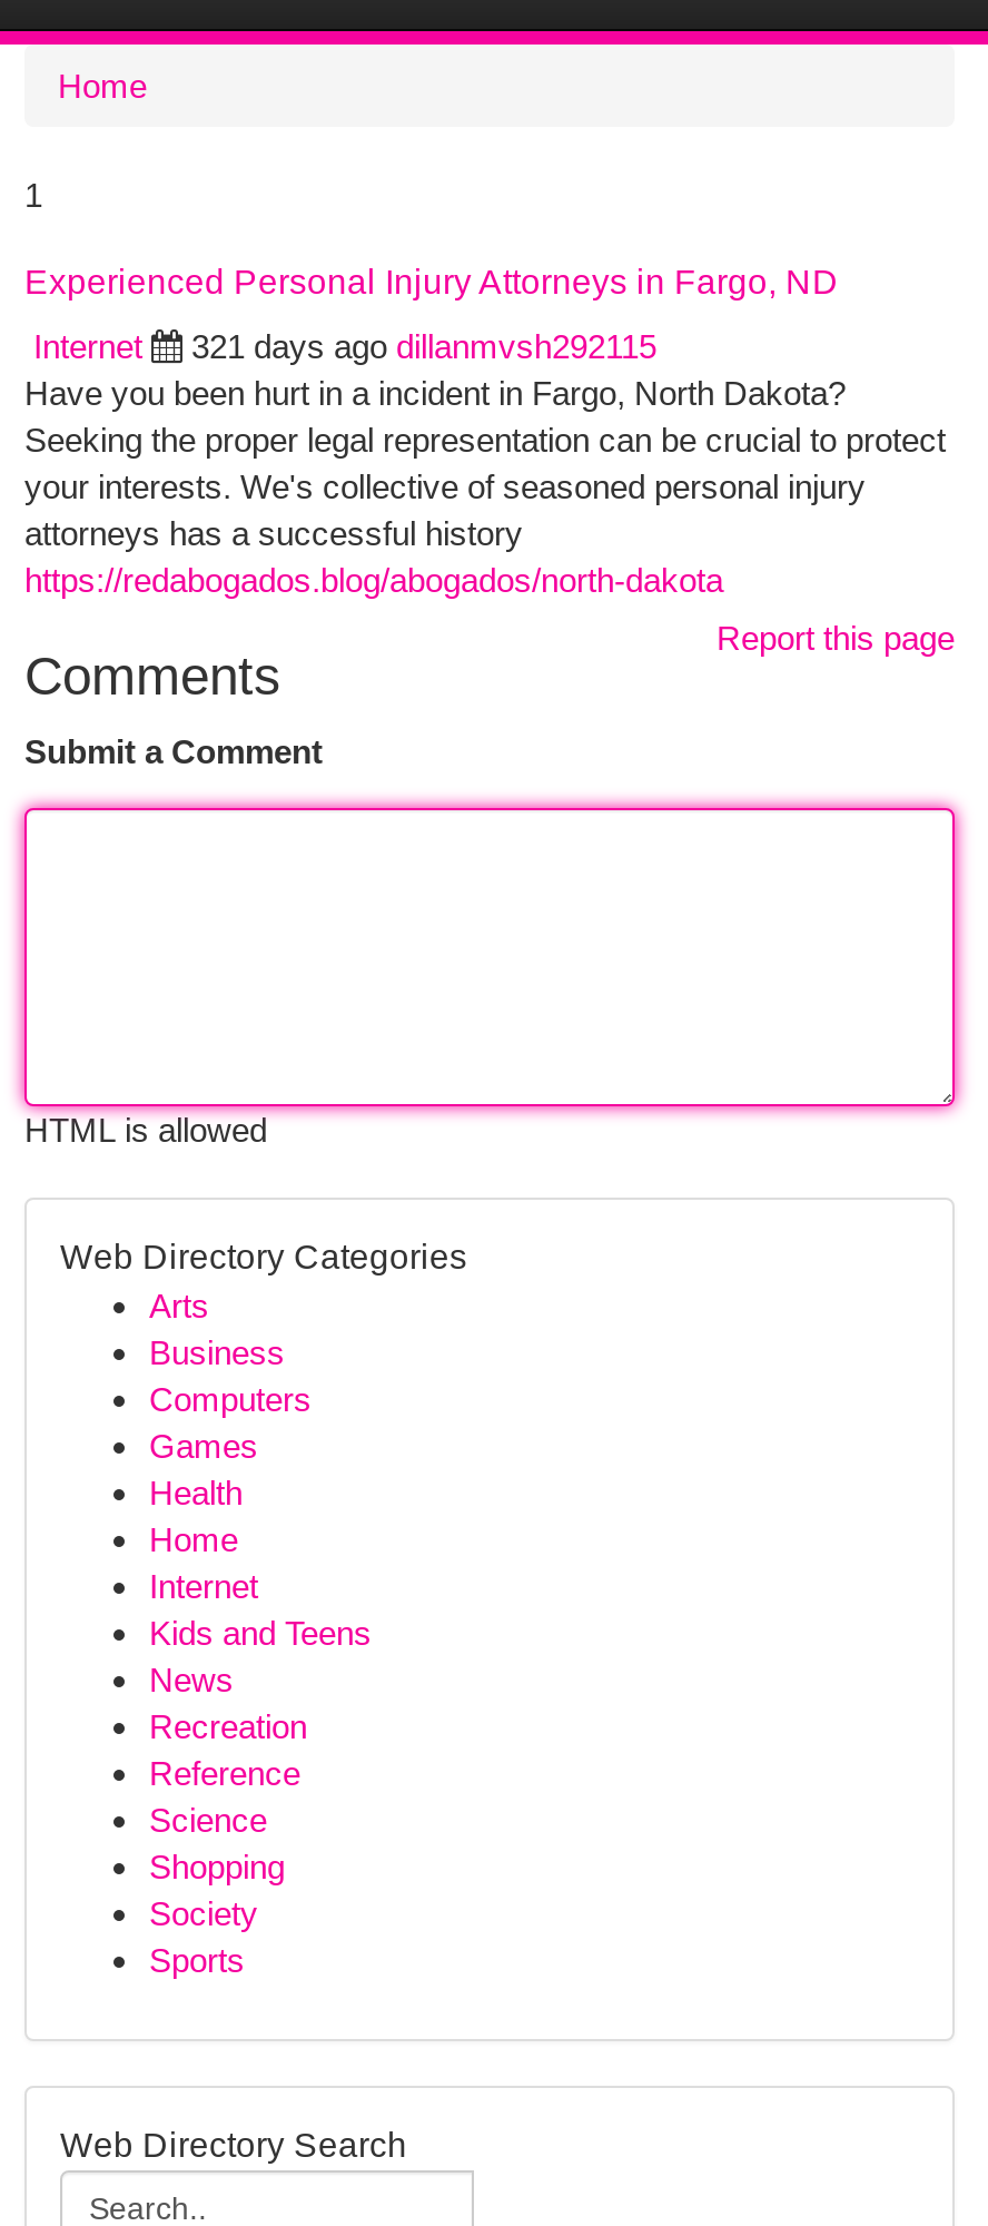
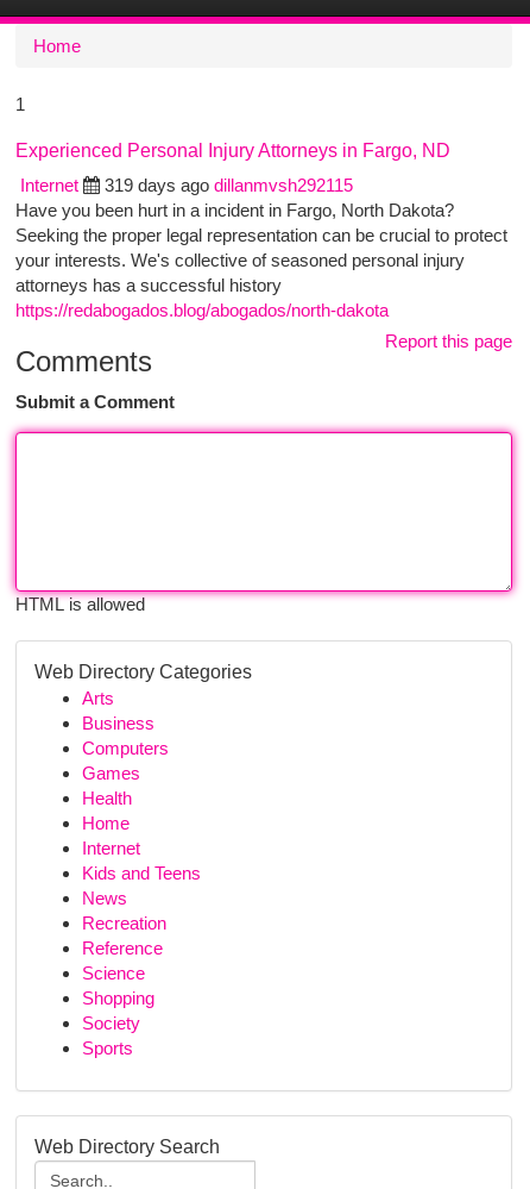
[191,327,656,365] 321 days ago dillanmvsh292115 -> [105,175,353,195] 319 days ago dillanmvsh292115

